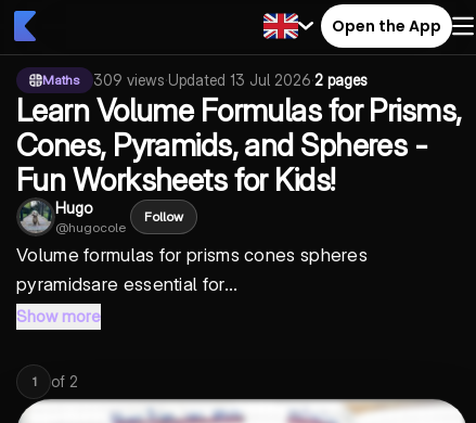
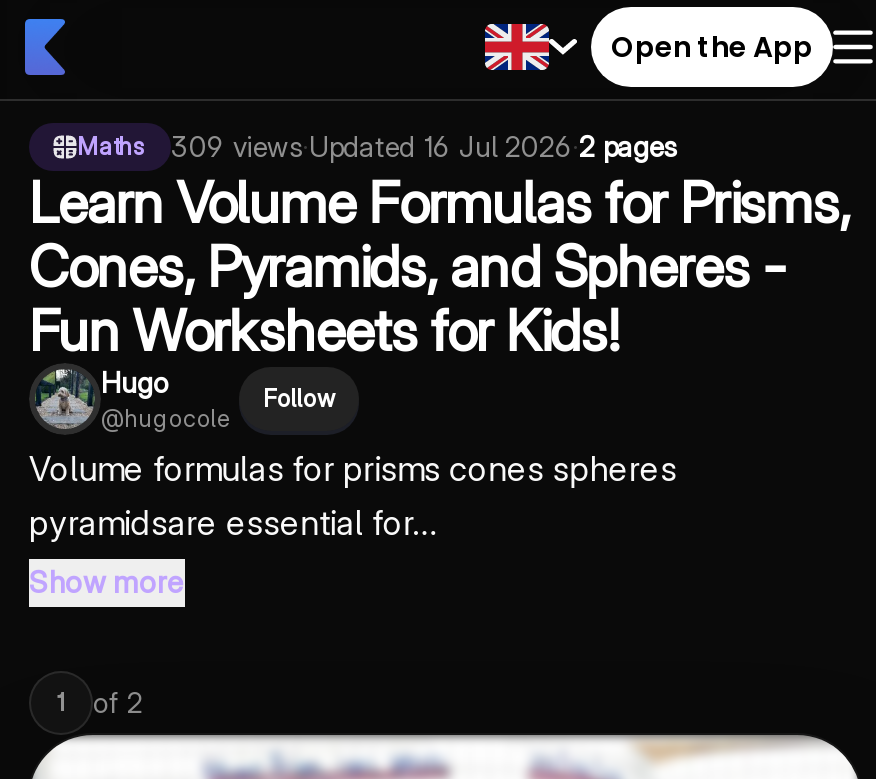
[93,70,368,89] 309 views · Updated 13 Jul 2026 · 2 pages -> [171,129,677,163] 309 views · Updated 16 Jul 2026 · 2 pages

